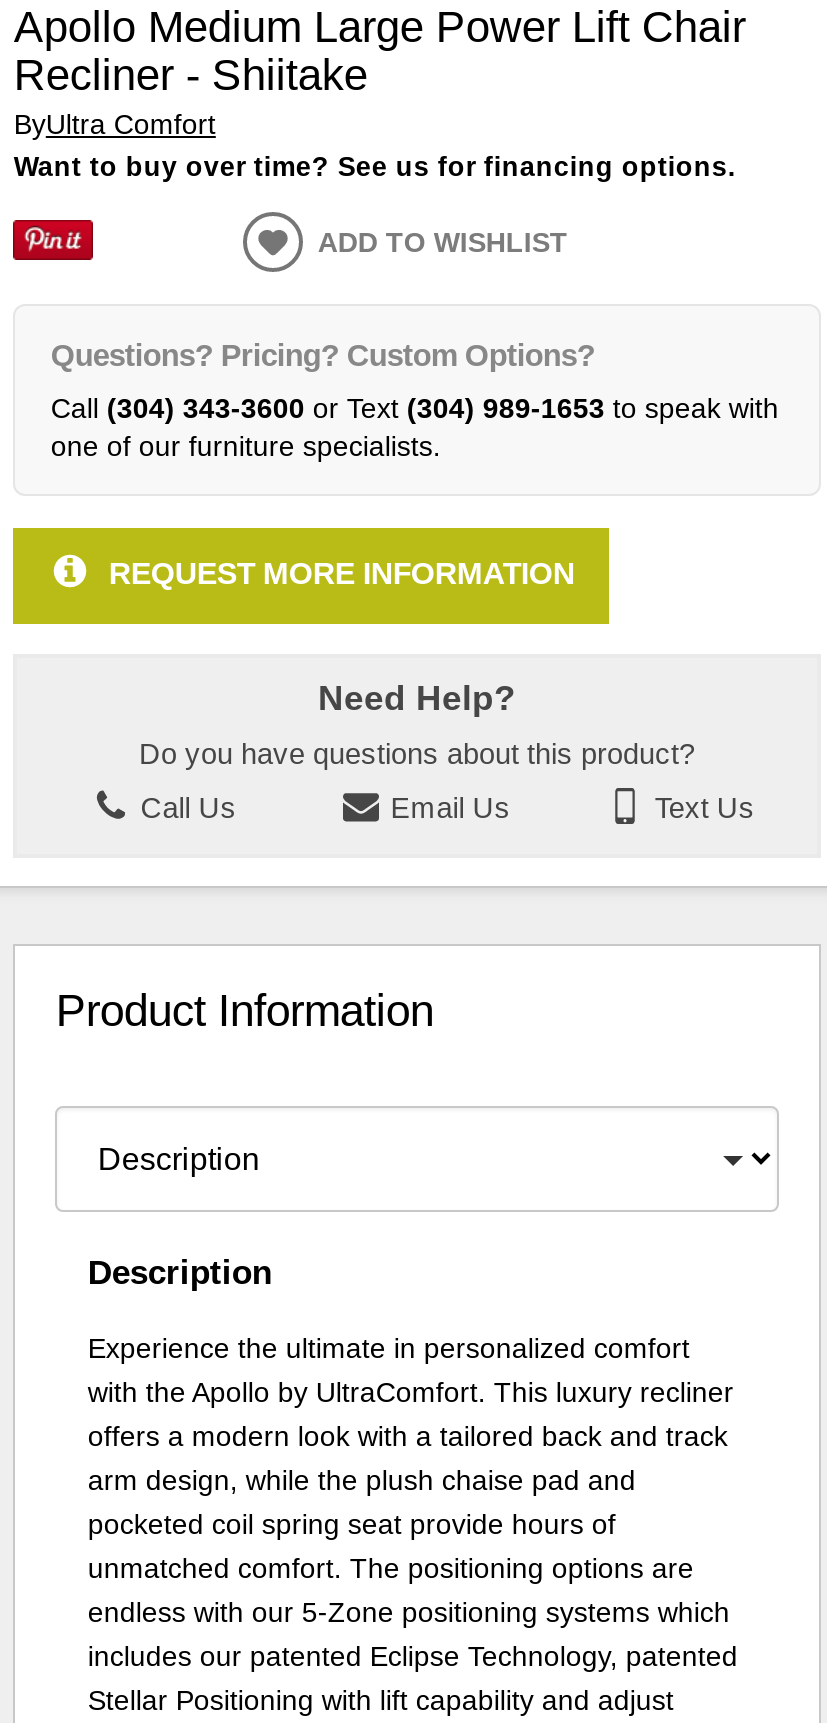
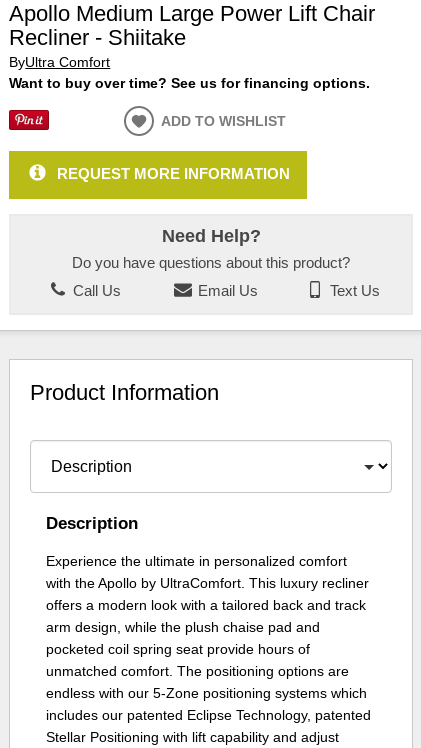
[51,338,779,463] Questions? Pricing? Custom Options? | Call (304) 343-3600 or Text (304) 989-1653 to speak with | one of our furniture specialists. -> none

